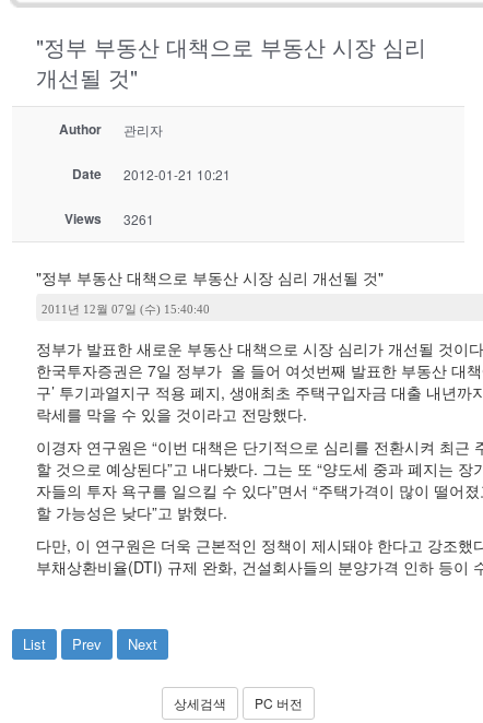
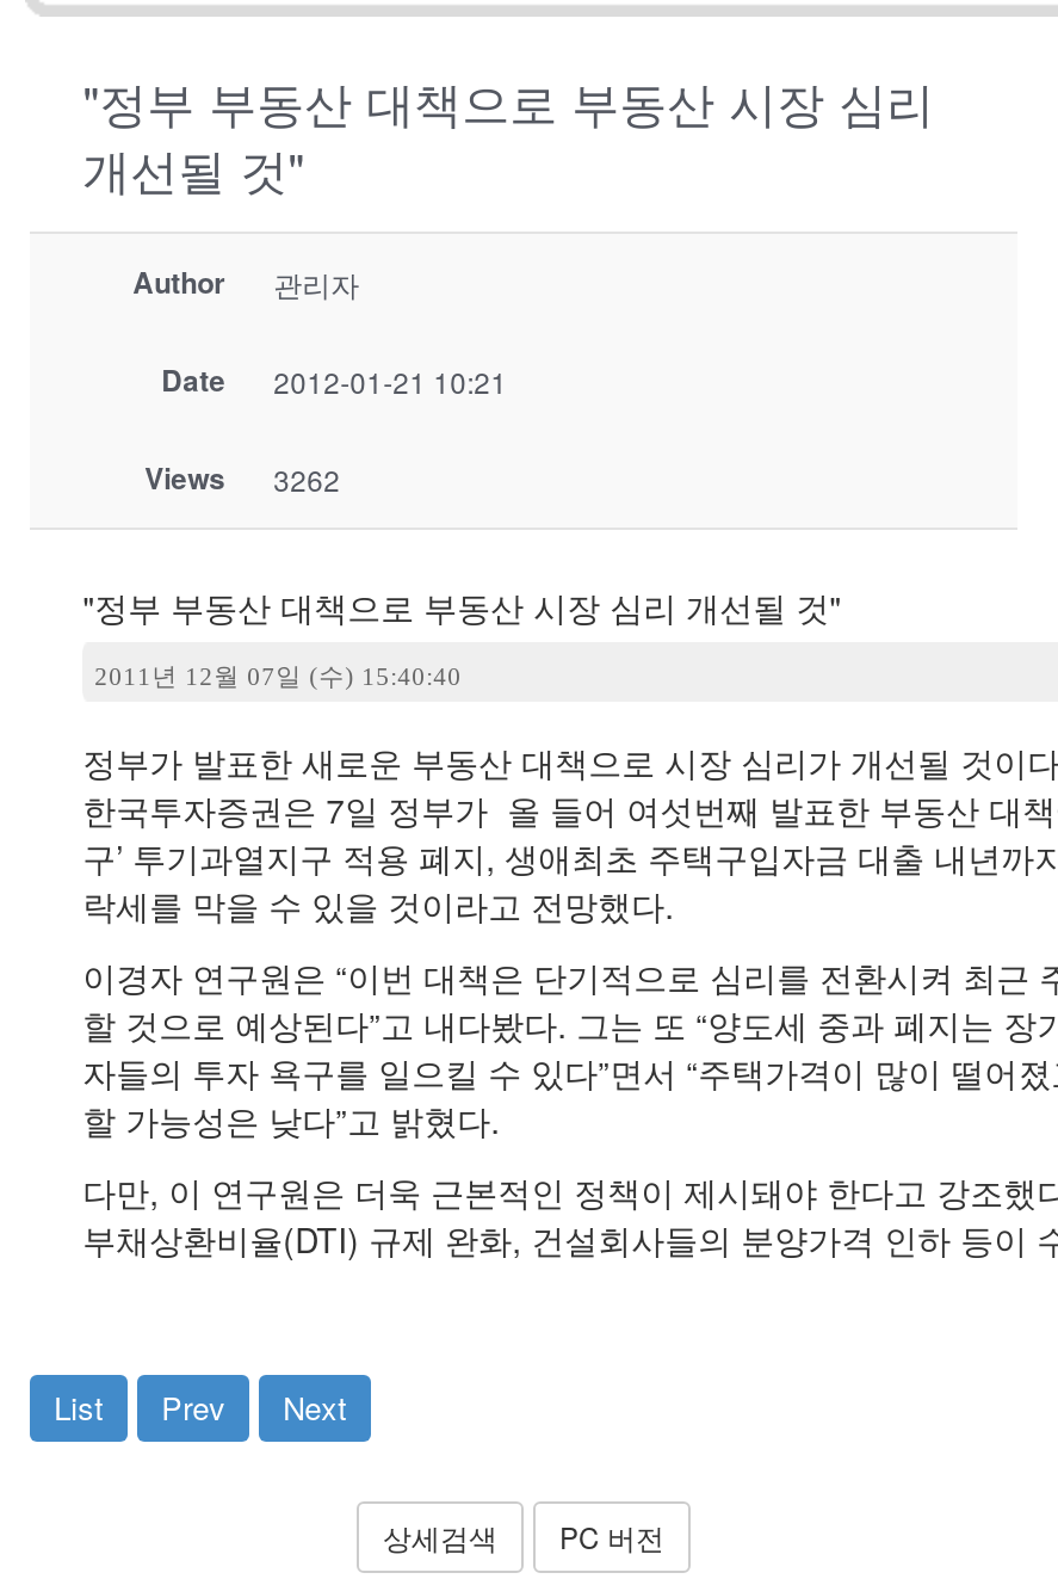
[65,209,154,228] Views 3261 -> [145,456,340,499] Views 3262

